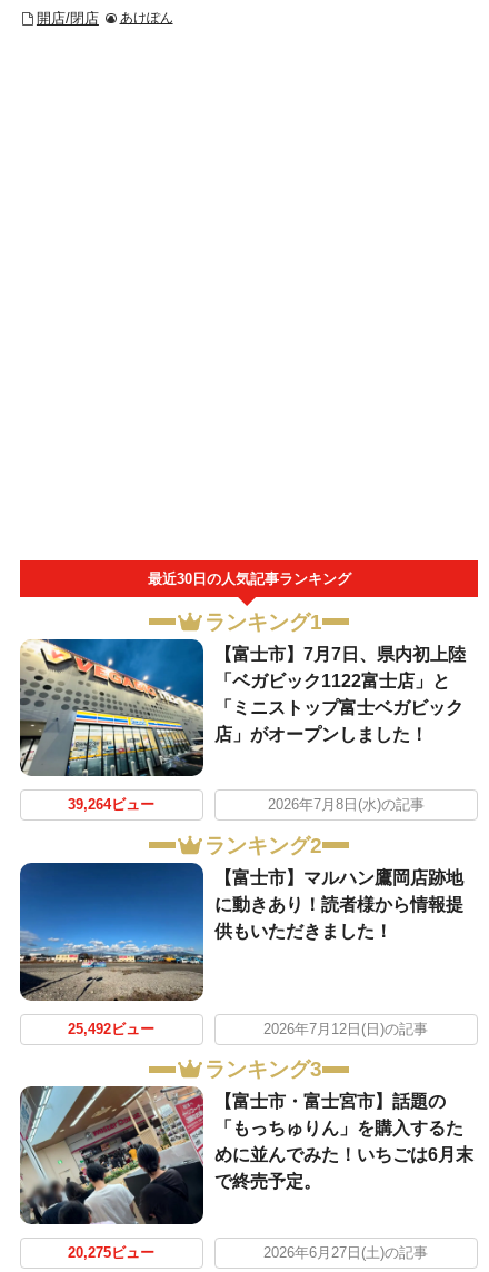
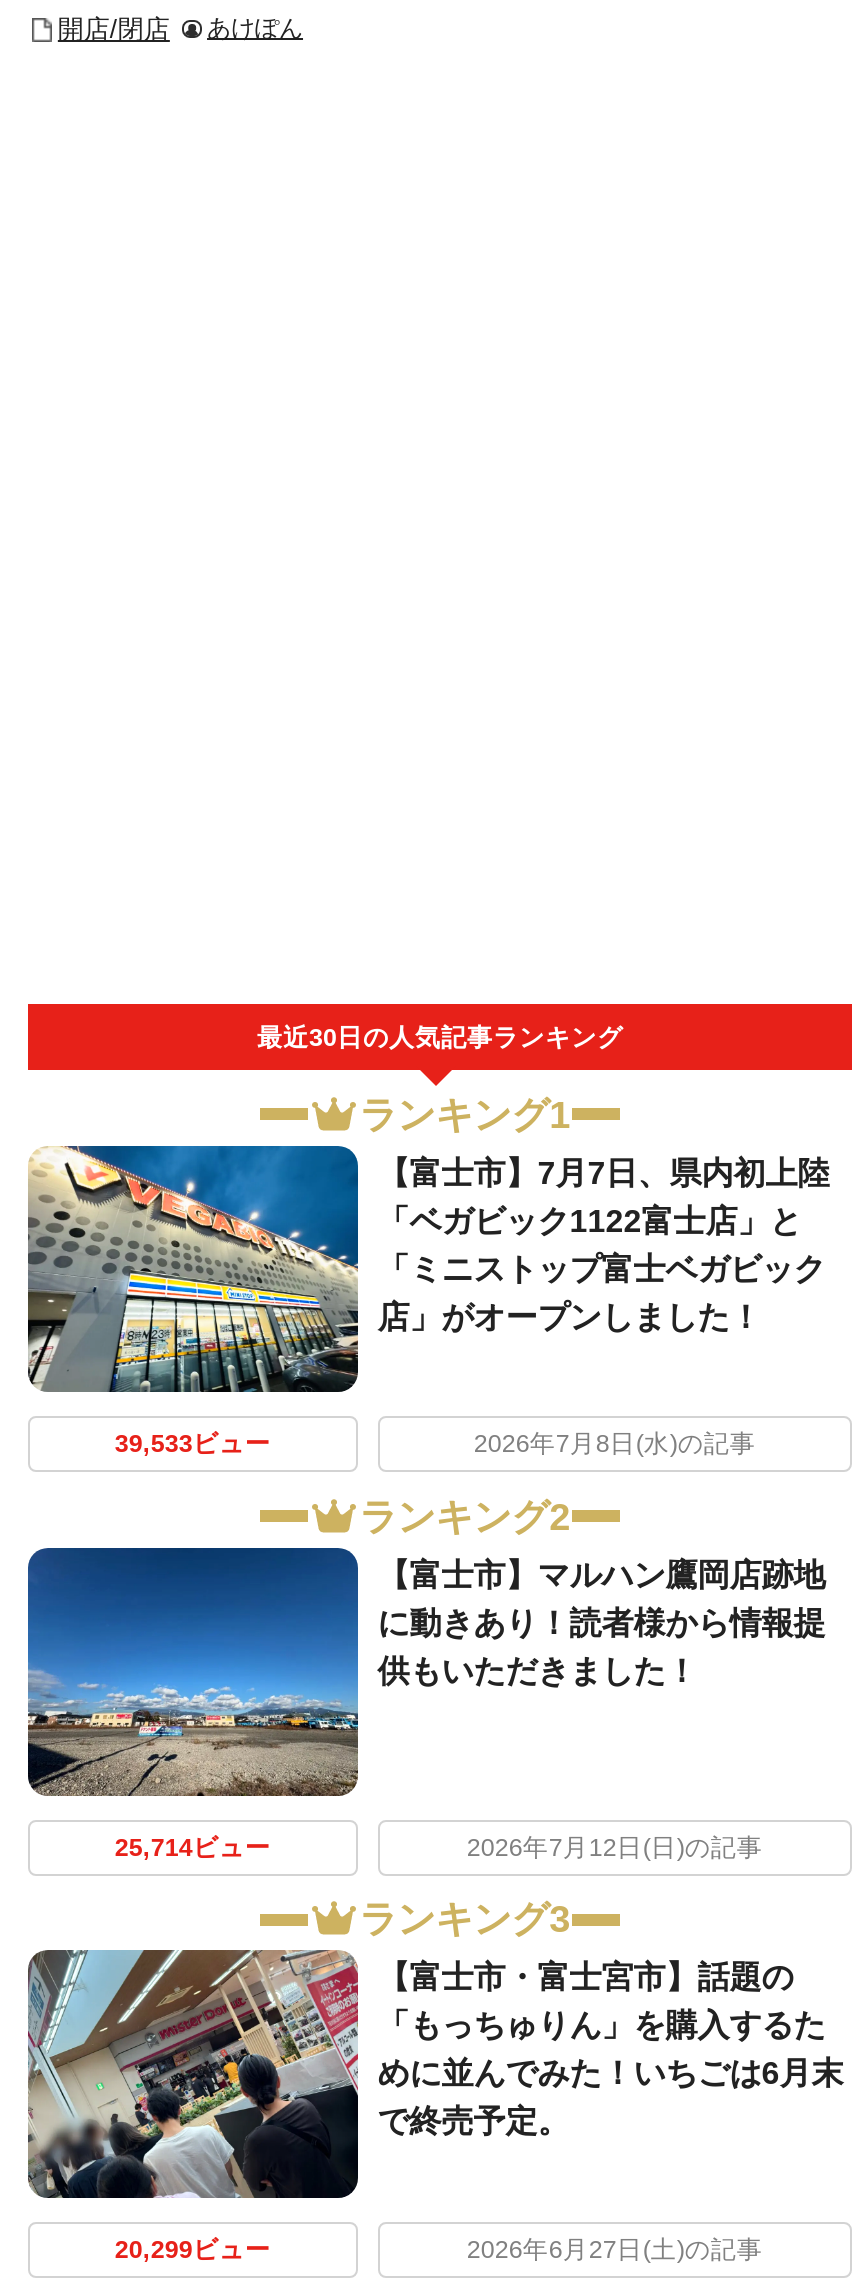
[68,798,155,813] 39,264ビュー -> [115,1431,271,1459] 39,533ビュー
[68,1021,155,1037] 25,492ビュー -> [115,1833,271,1861] 25,714ビュー
[68,1245,155,1261] 20,275ビュー -> [115,2236,271,2264] 20,299ビュー

